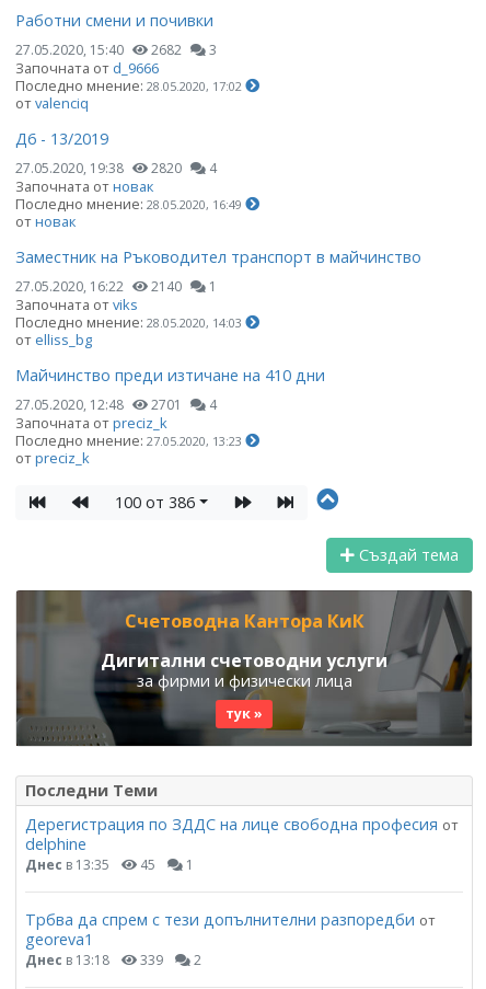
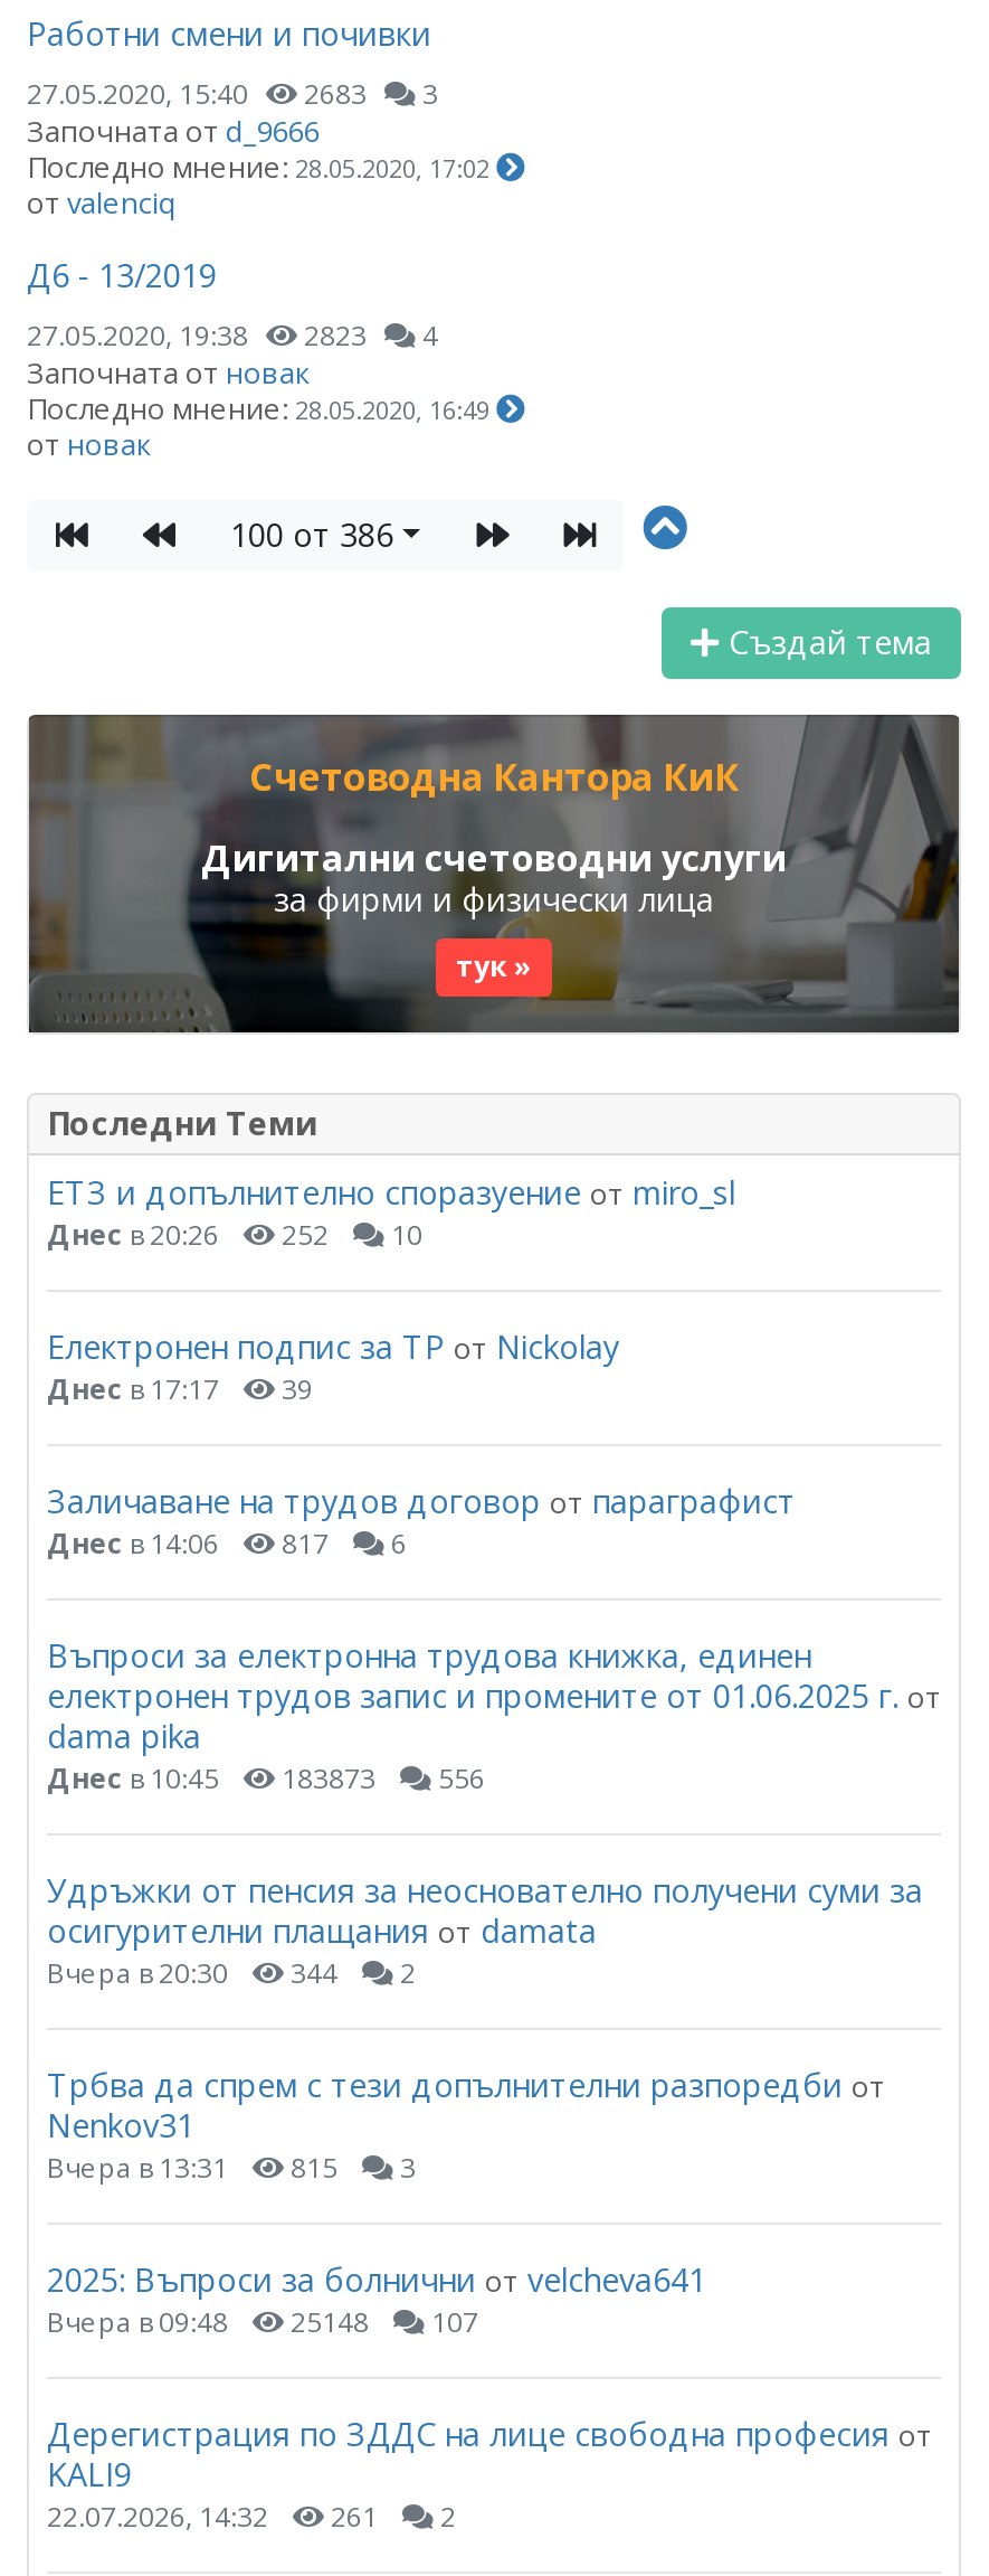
[15,41,217,59] 27.05.2020, 15:40 2682 3 -> [27,75,438,113] 27.05.2020, 15:40 2683 3
[15,159,217,178] 27.05.2020, 19:38 2820 4 -> [27,317,438,355] 27.05.2020, 19:38 2823 4
[15,247,421,468] Заместник на Ръководител транспорт в майчинство | 27.05.2020, 16:22 | 2140 | 1 | Започната от viks | Последно мнение: 28.05.2020, 14:03 | от elliss_bg | Майчинство преди изтичане на 410 дни | 27.05.2020, 12:48 | 2701 | 4 | Започната от preciz_k | Последно мнение: 27.05.2020, 13:23 | от preciz_k -> none
moved [16,492,459,801] -> [29,514,932,1145]: [image] | 100 от 386 | Създай тема | Счетоводна Кантора КиК | Дигитални счетоводни услуги | за фирми и физически лица | тук » | Последни Теми
none -> [47,1172,941,2342] ЕТЗ и допълнително споразуение от miro_sl | Днес в 20:26 | 252 | 10 | Електронен подпис за ТР от Nickolay | Днес в 17:17 | 39 | Заличаване на трудов договор от параграфист | Днес в 14:06 | 817 | 6 | Въпроси за електронна трудова книжка, единен | електронен трудов запис и промените от 01.06.2025 г. от | dama pika | Днес в 10:45 | 183873 | 556 | Удръжки от пенсия за неоснователно получени суми за | осигурителни плащания от damata | Вчера в 20:30 | 344 | 2 | Nenkov31 | Вчера в 13:31 | 815 | 3 | 2025: Въпроси за болнични от velcheva641 | Вчера в 09:48 | 25148 | 107
moved [25,814,459,835] -> [47,2414,932,2456]: Дерегистрация по ЗДДС на лице свободна професия от
[25,834,194,970] delphine | Днес в 13:35 | 45 | 1 | georeva1 | Днес в 13:18 | 339 -> [47,2454,378,2537] KALI9 | 22.07.2026, 14:32 | 261
moved [25,909,436,930] -> [47,2065,885,2107]: Трбва да спрем с тези допълнителни разпоредби от

